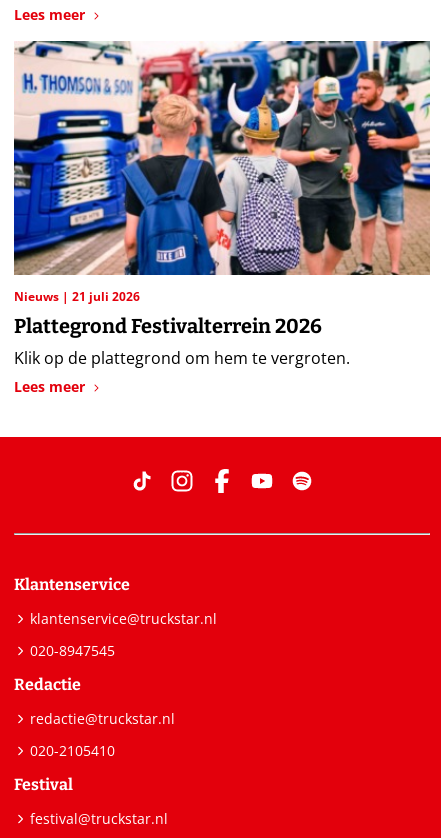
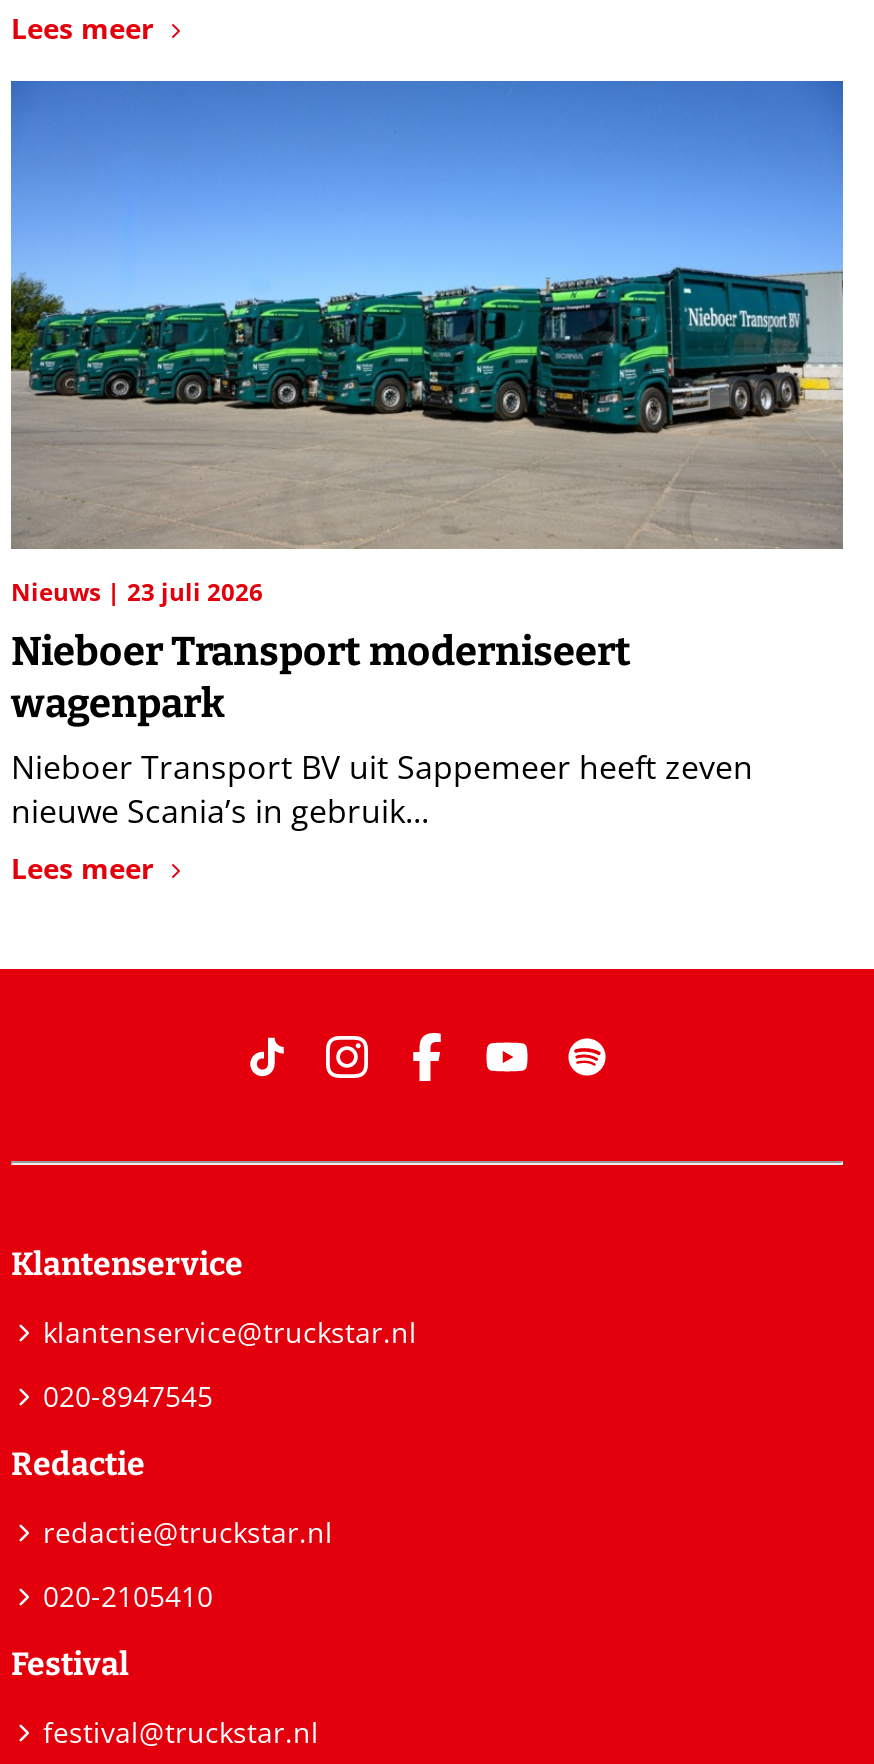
[13,40,431,369] [image] | Nieuws 21 juli 2026 | Plattegrond Festivalterrein 2026 | Klik op de plattegrond om hem te vergroten. -> [9,79,845,834] [image] | Nieuws 23 juli 2026 | Nieboer Transport moderniseert | wagenpark | Nieboer Transport BV uit Sappemeer heeft zeven | nieuwe Scania’s in gebruik...

